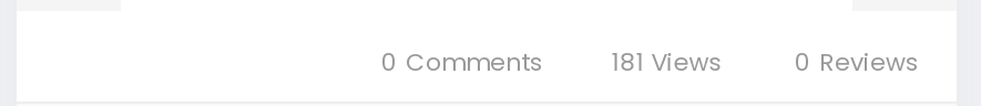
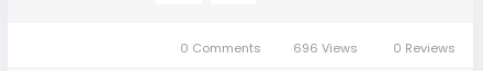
[375,45,921,81] 0 Comments 181 Views 0 Reviews -> [176,39,456,57] 0 Comments 696 Views 0 Reviews

